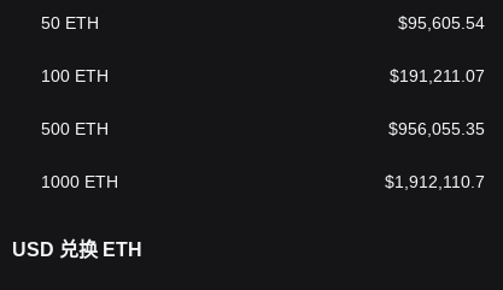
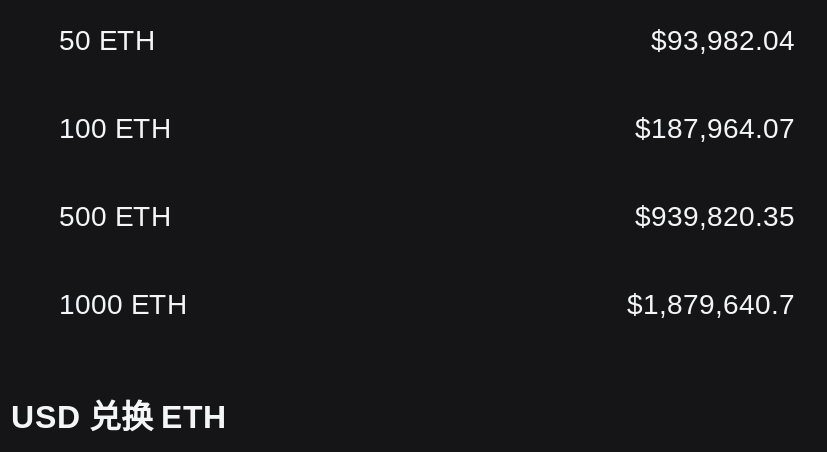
[398,13,485,32] $95,605.54 -> [651,24,795,56] $93,982.04
[390,66,485,85] $191,211.07 -> [635,112,795,144] $187,964.07
[388,119,485,138] $956,055.35 -> [635,200,795,232] $939,820.35
[385,172,485,191] $1,912,110.7 -> [627,288,795,320] $1,879,640.7

